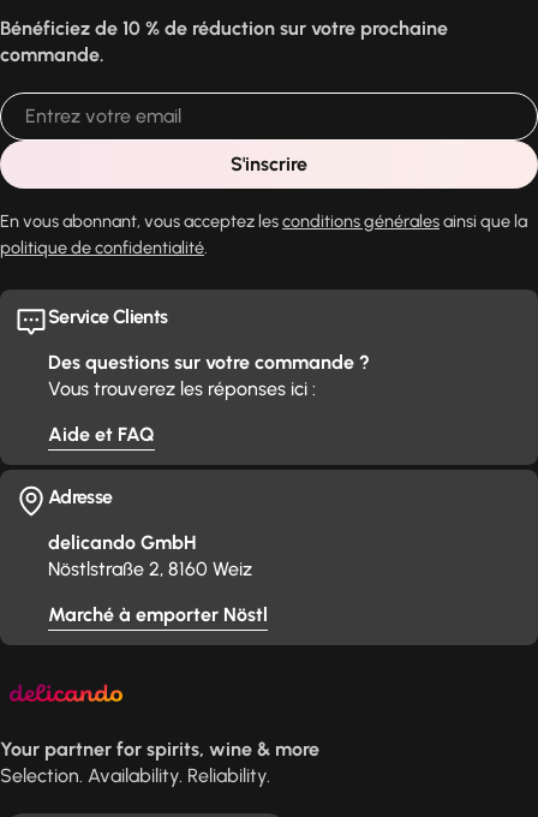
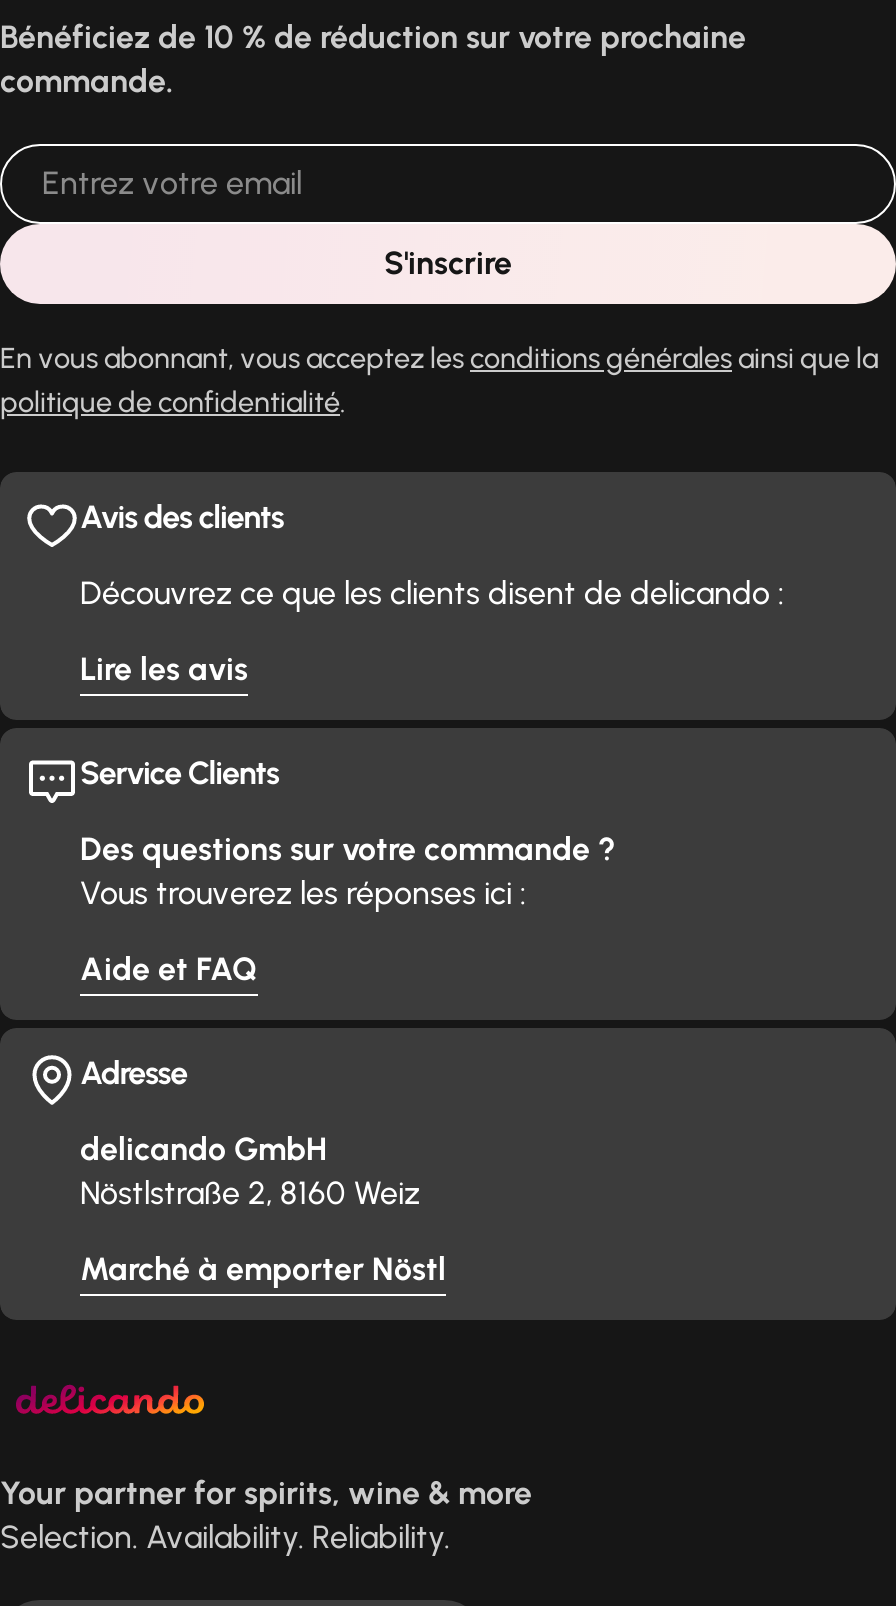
none -> [80,498,784,688] Avis des clients | Découvrez ce que les clients disent de delicando : | Lire les avis

